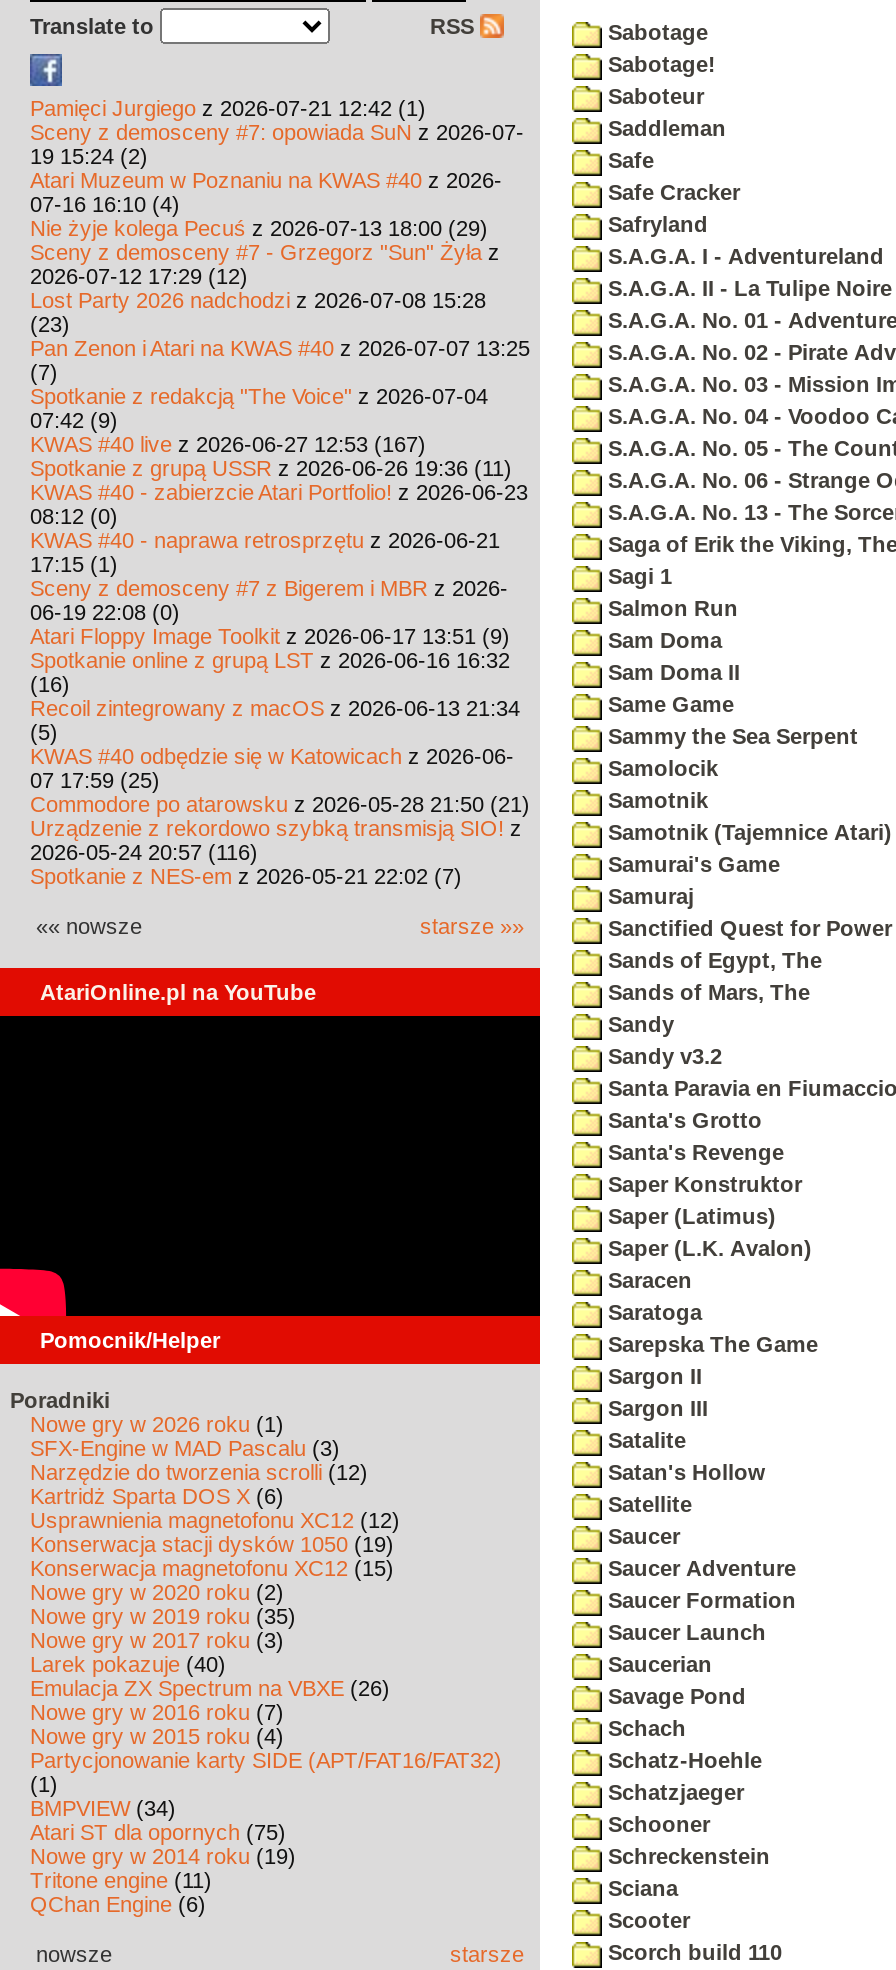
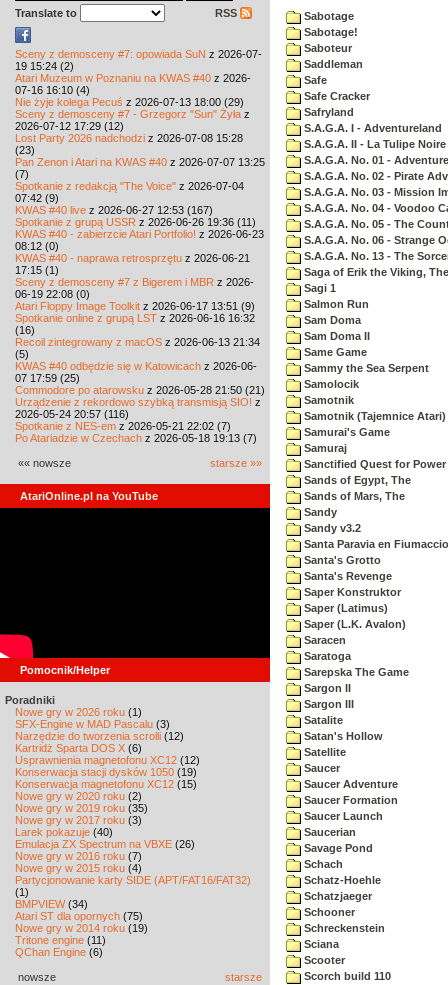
[30,96,426,120] Pamięci Jurgiego z 2026-07-21 12:42 (1) -> none
none -> [15,432,257,444] Po Atariadzie w Czechach z 2026-05-18 19:13 (7)

